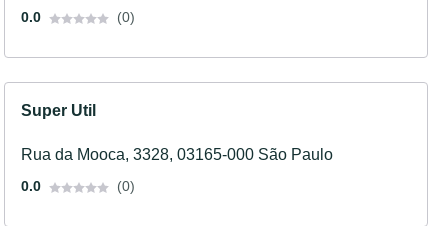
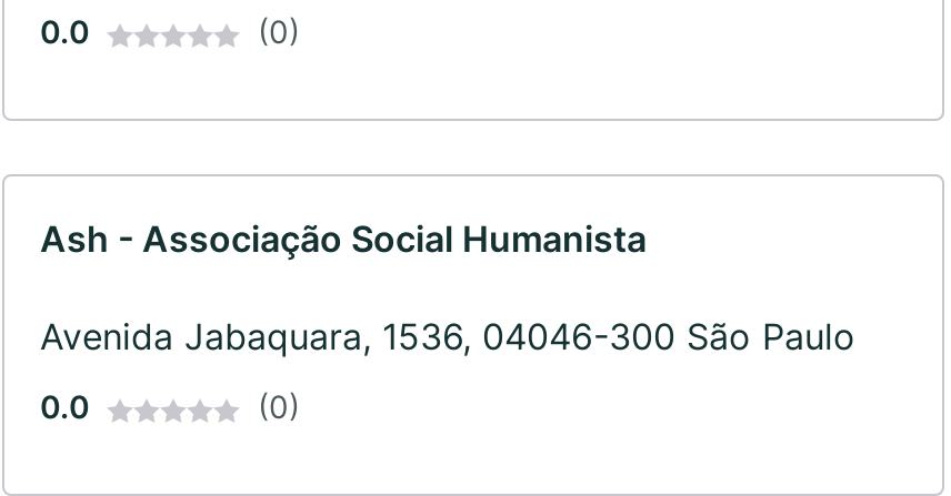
[21,102,96,119] Super Util -> [40,217,647,261] Ash - Associação Social Humanista
[21,146,333,163] Rua da Mooca, 3328, 03165-000 São Paulo -> [40,314,855,359] Avenida Jabaquara, 1536, 04046-300 São Paulo

